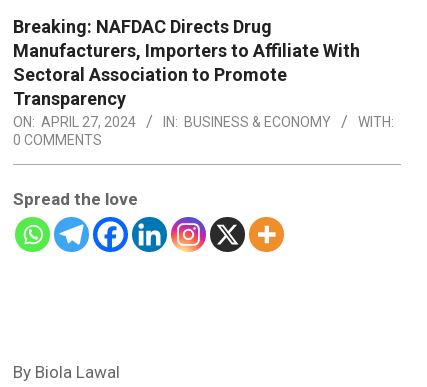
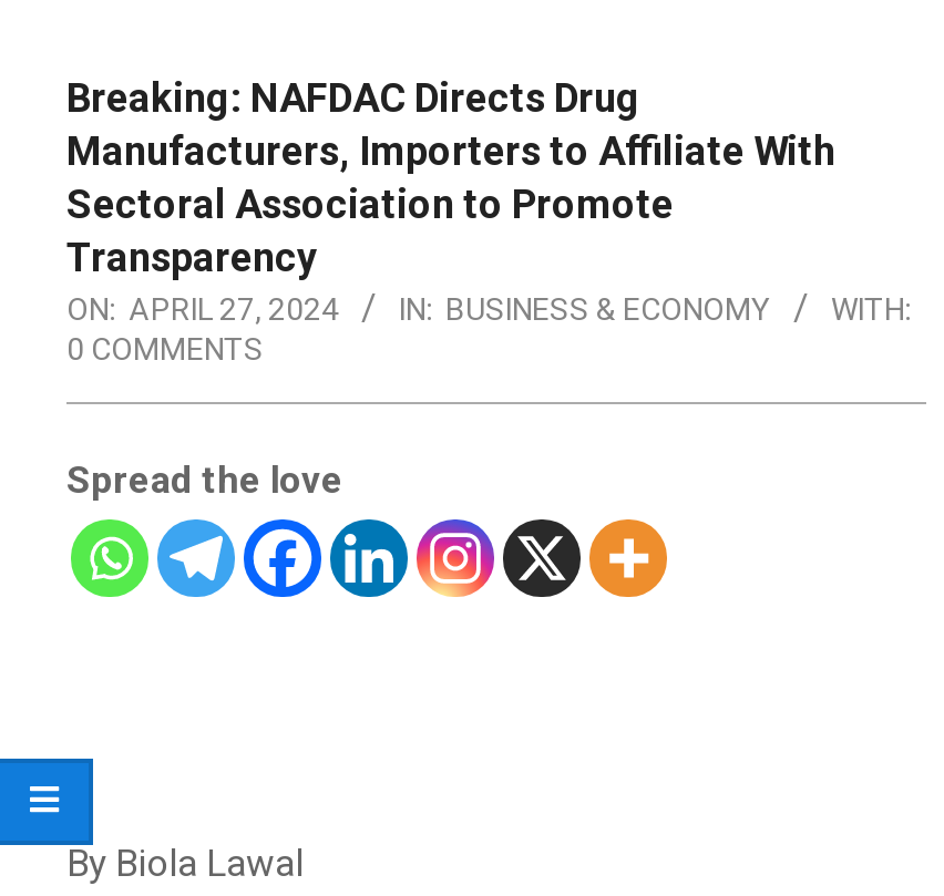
none -> [7,756,95,847] [image]

